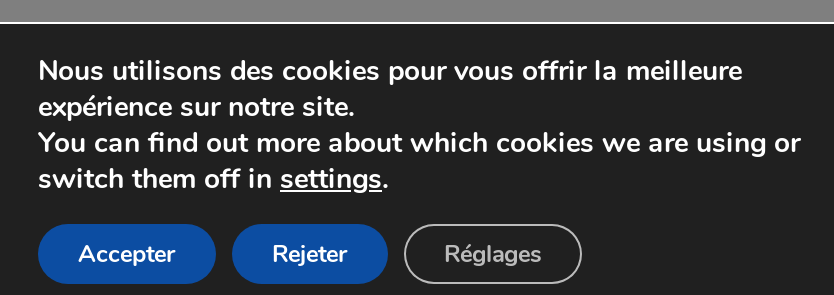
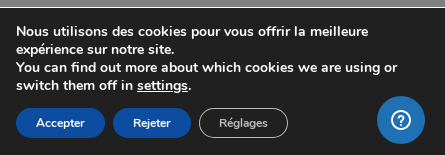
none -> [376,95,426,145] [image]

